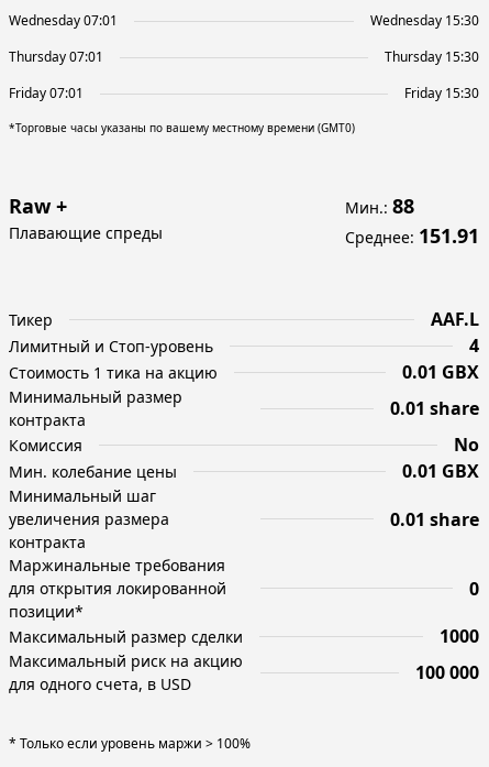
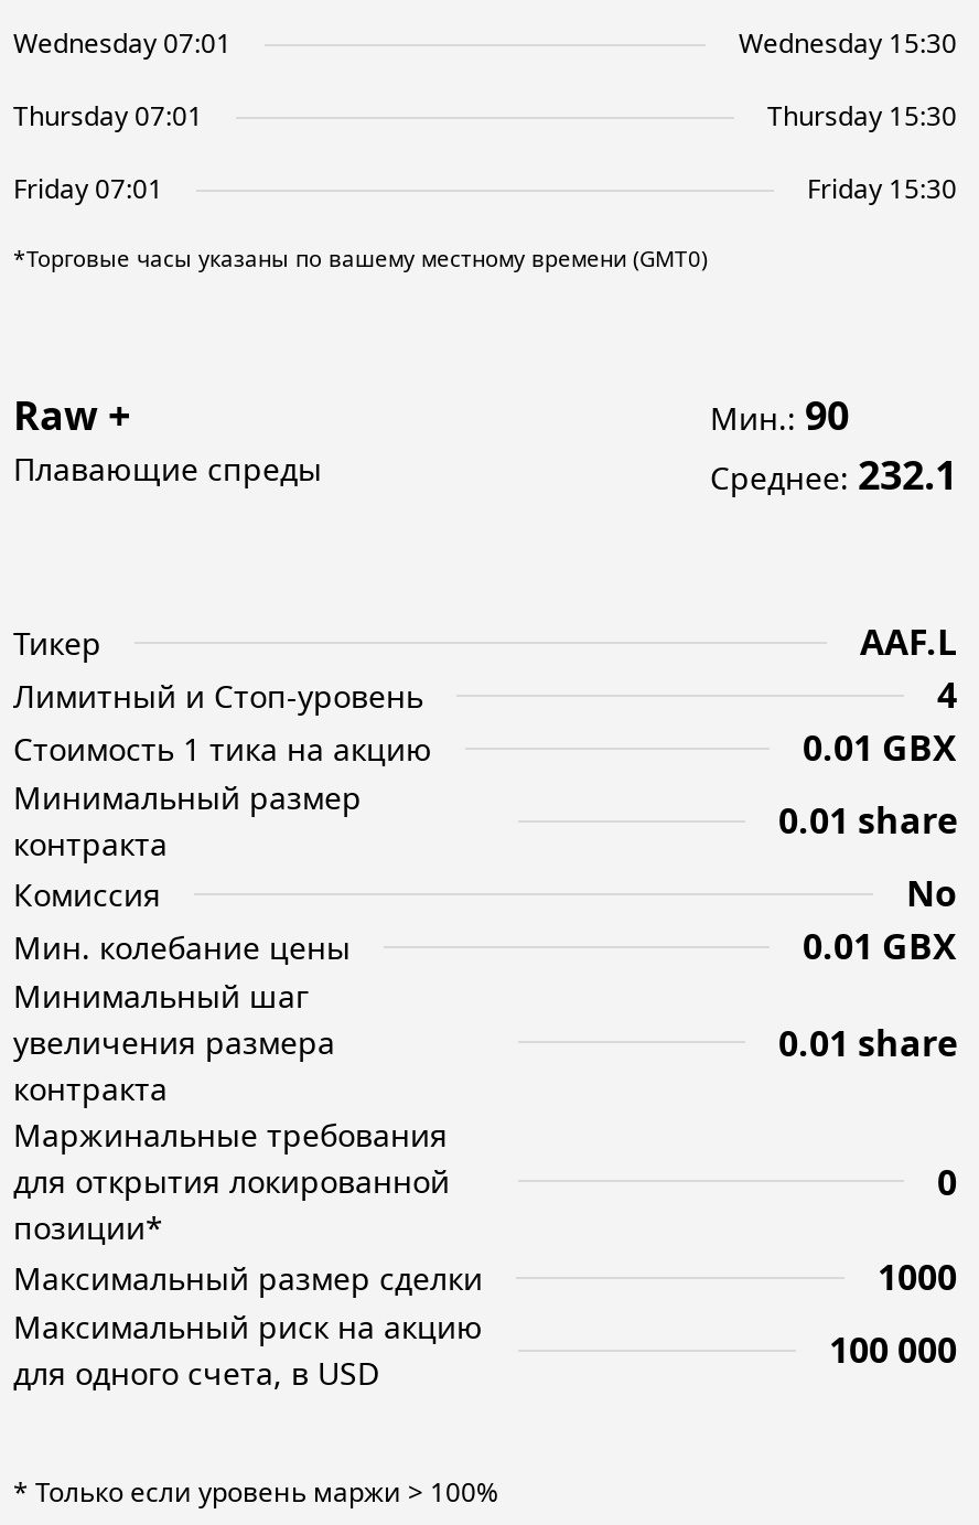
[345,193,414,219] Мин.: 88 -> [710,388,849,441] Мин.: 90
[345,222,479,249] Среднее: 151.91 -> [710,448,957,501] Среднее: 232.1

